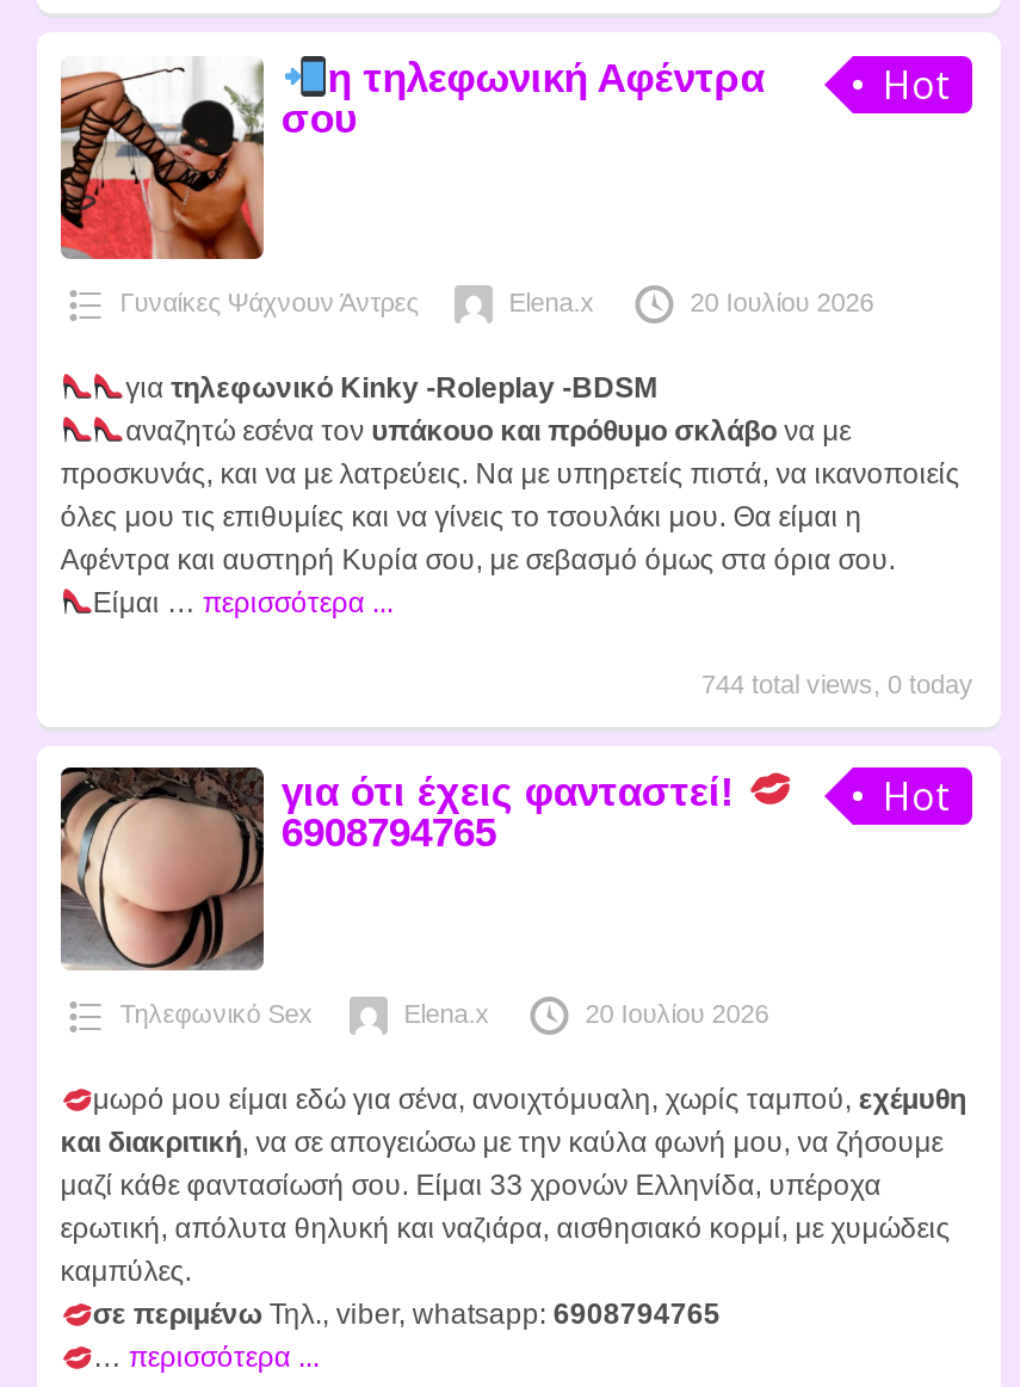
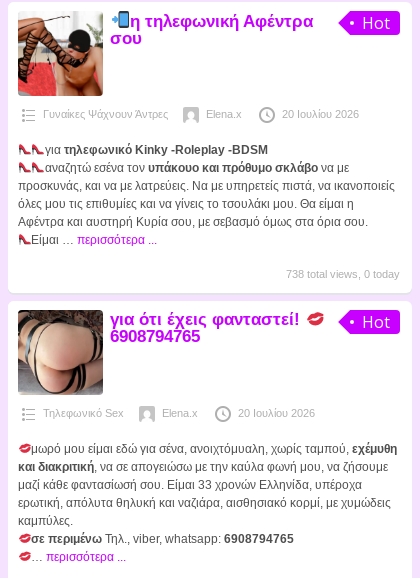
[701,669,973,698] 744 total views, 0 today -> [286,268,400,280] 738 total views, 0 today

